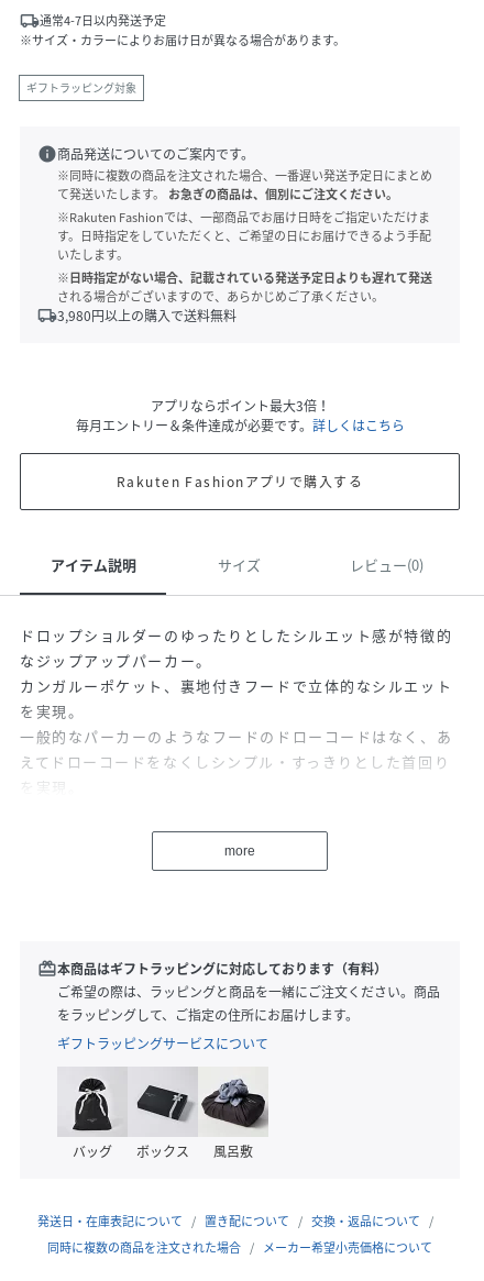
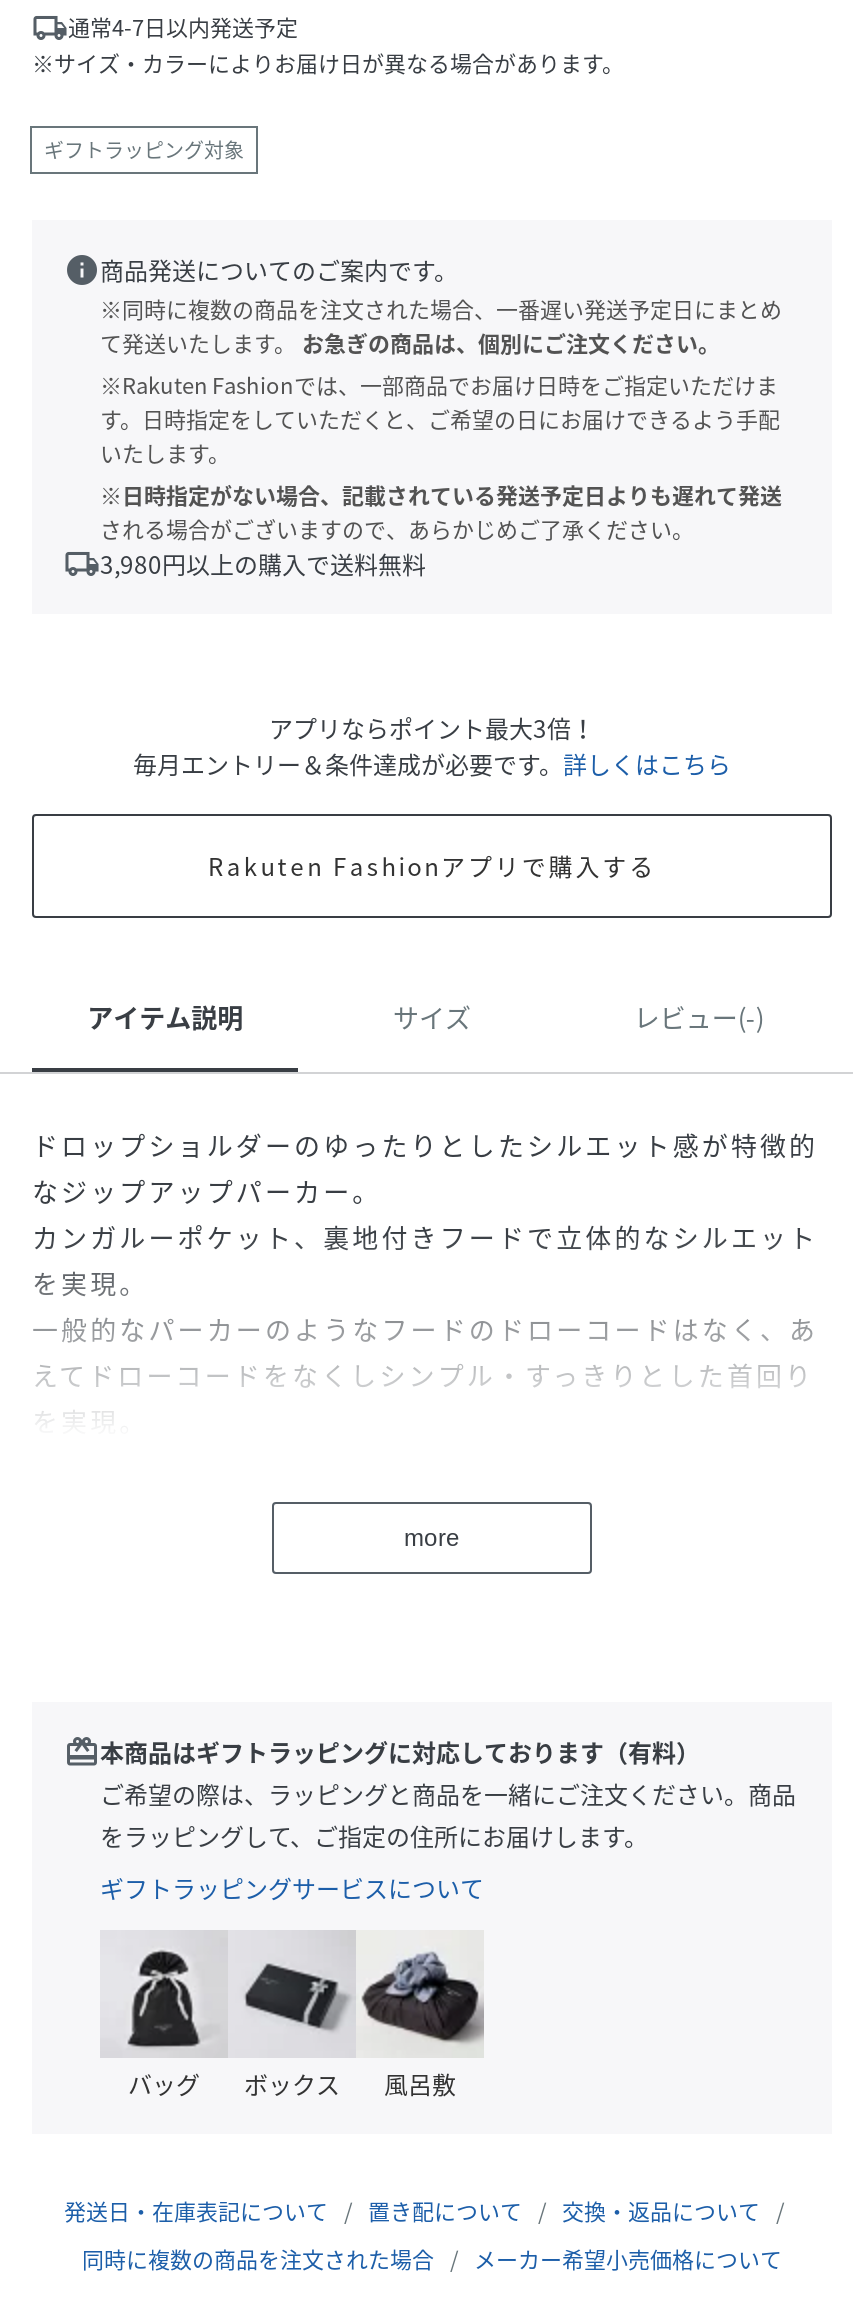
[350,554,423,575] レビュー(0) -> [634,998,764,1036] レビュー(-)

